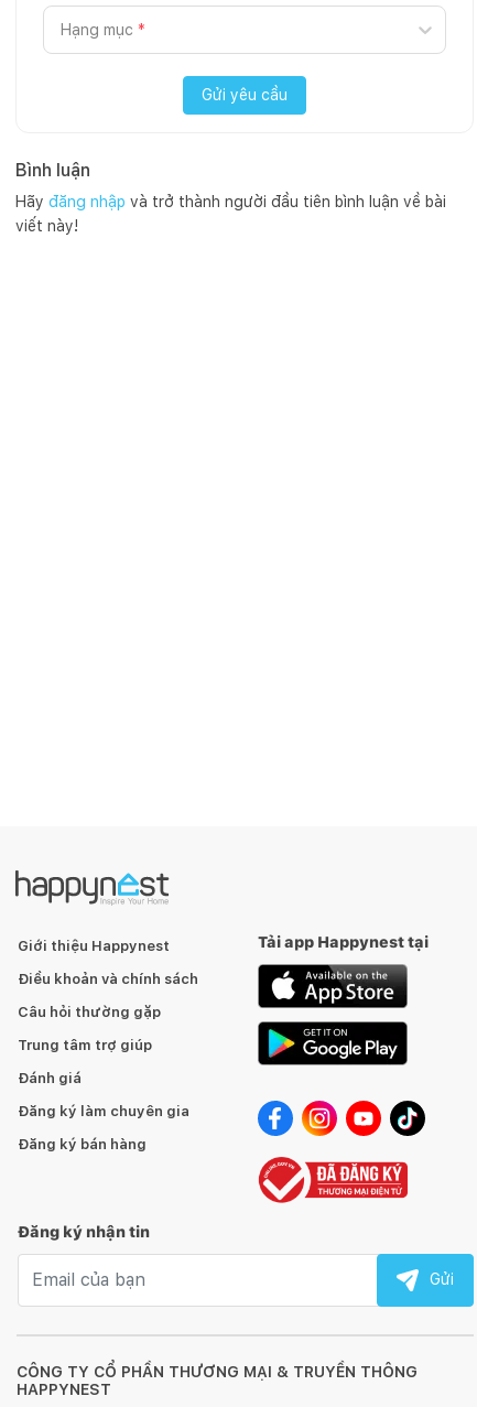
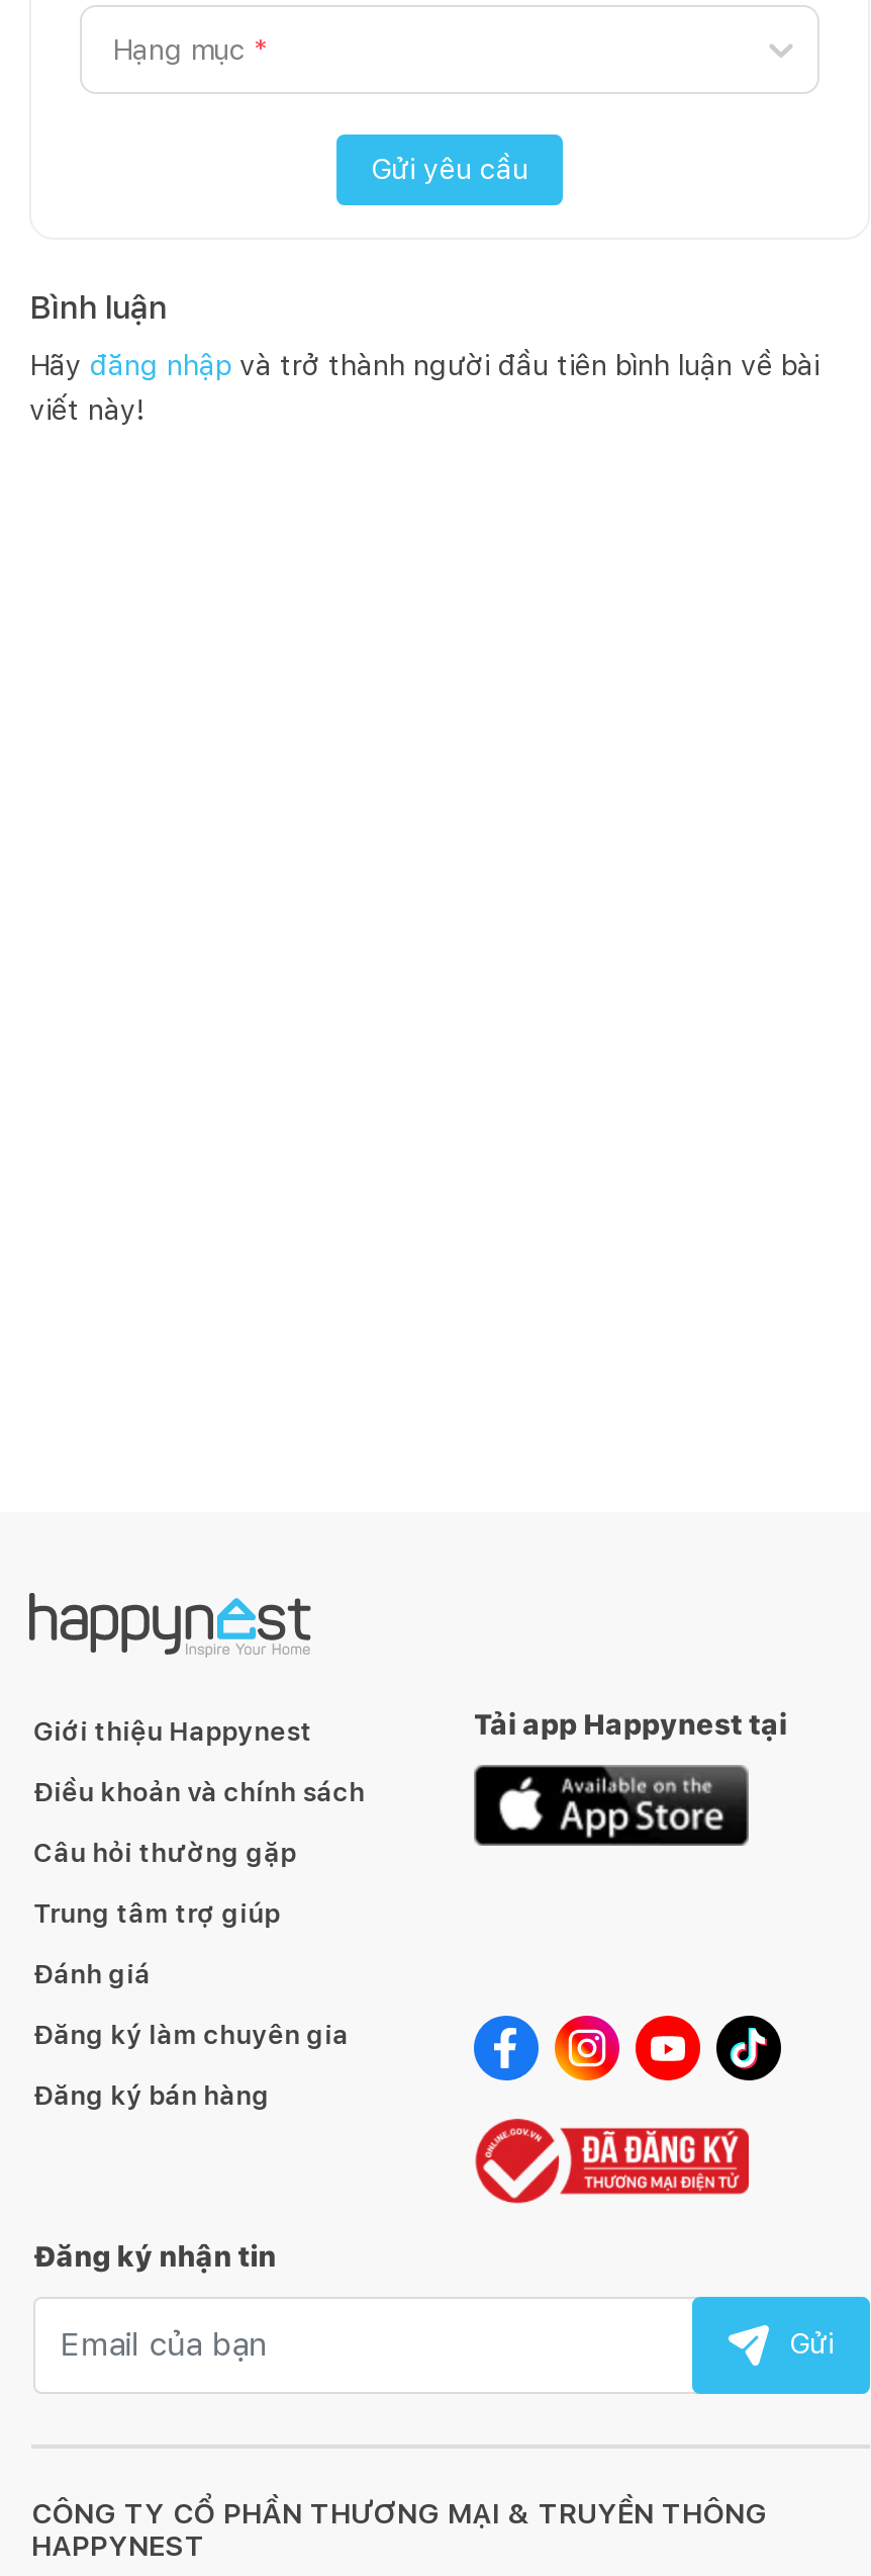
[257,1020,409,1067] [image] -> none

